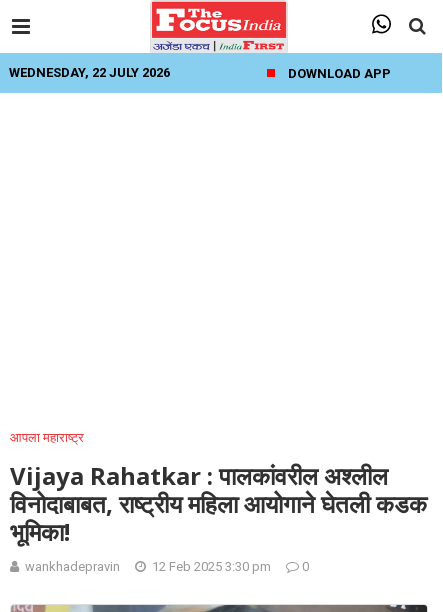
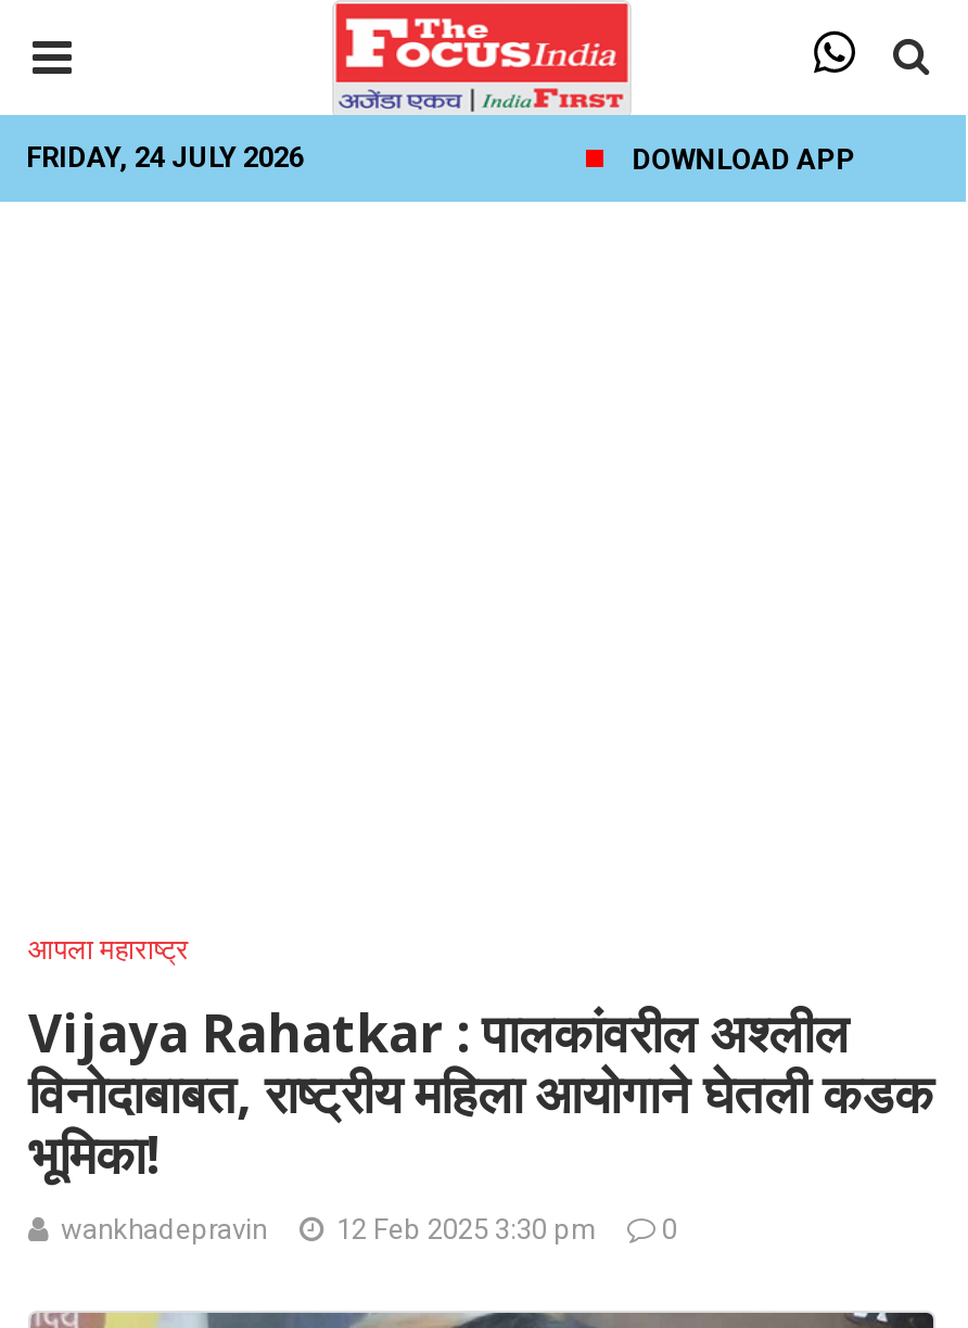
[9,65,170,80] WEDNESDAY, 22 JULY 2026 -> [26,141,304,174] FRIDAY, 24 JULY 2026

